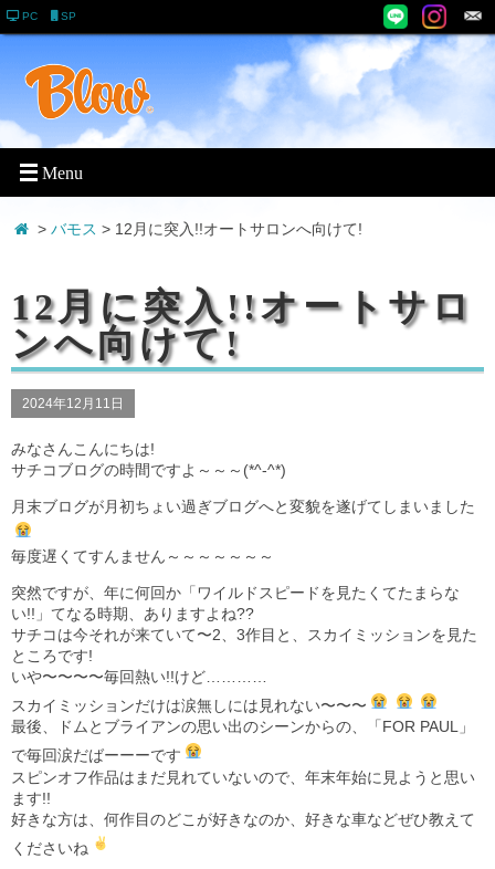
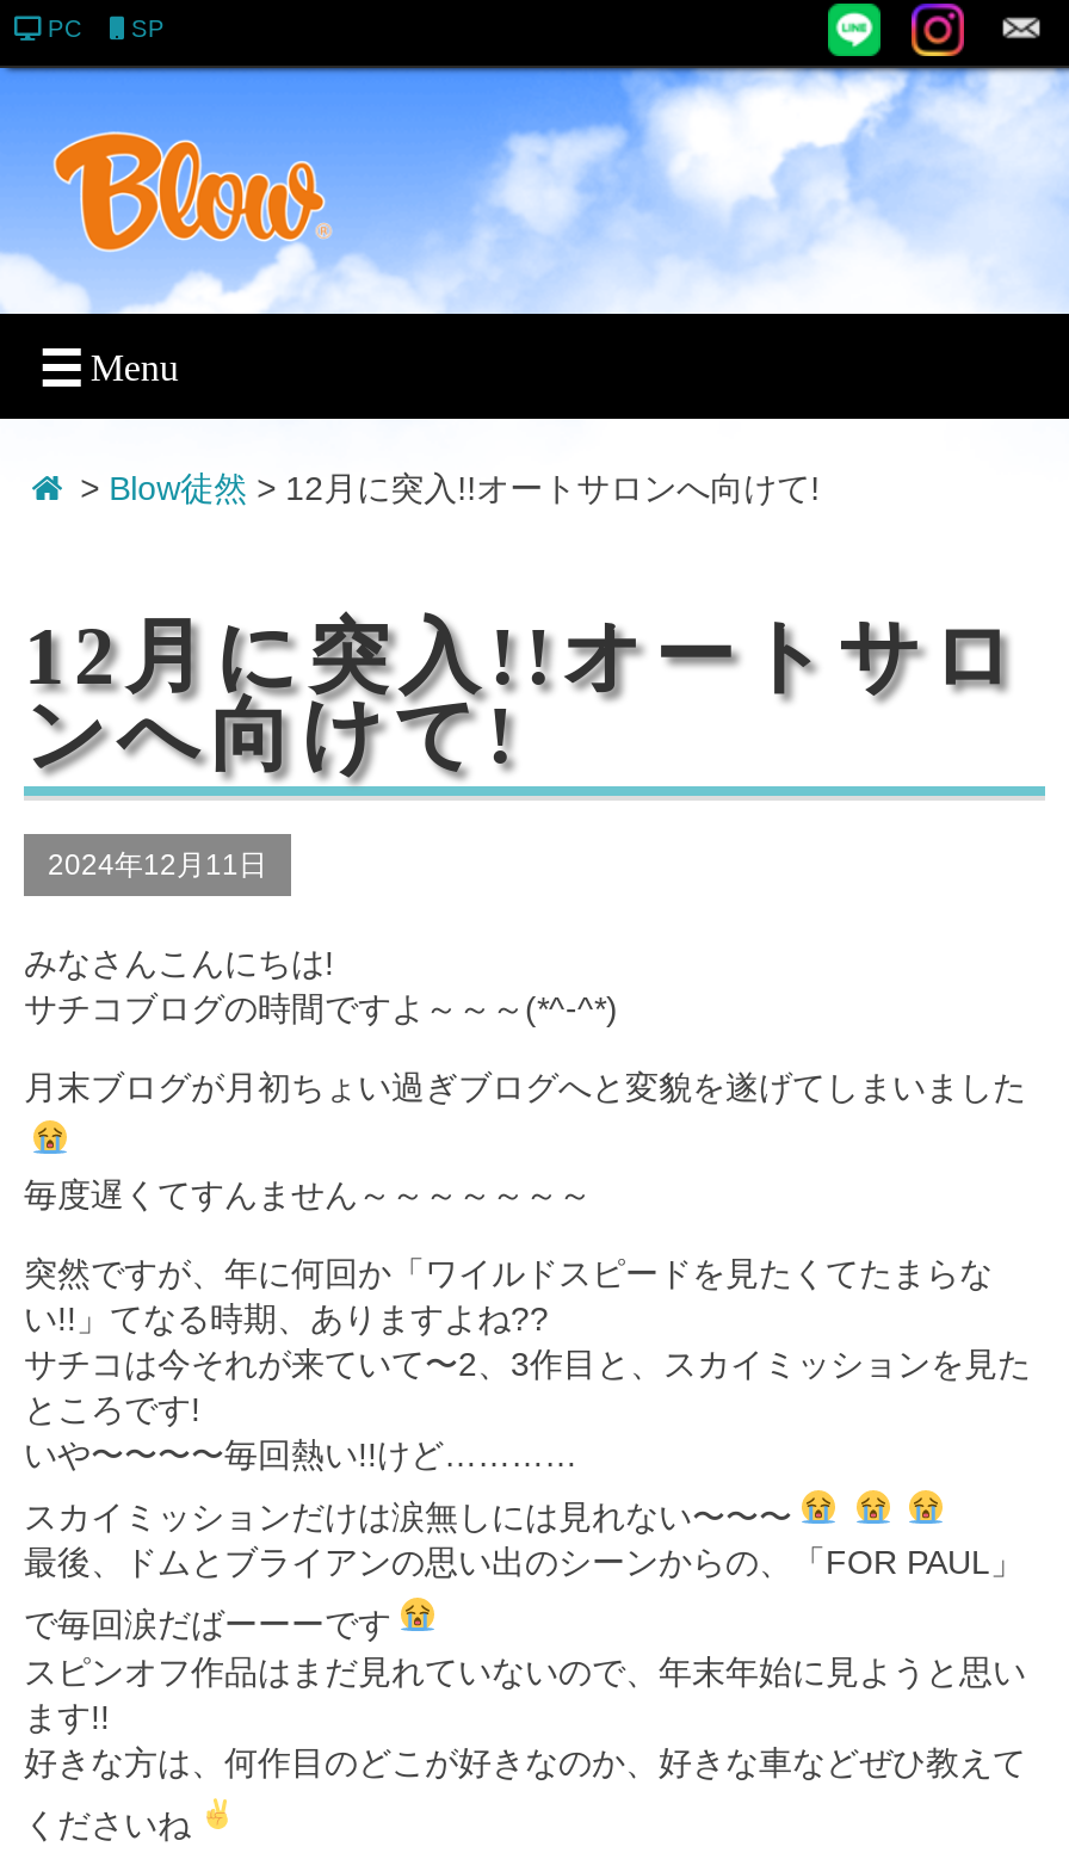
[33,220,362,238] >バモス> 12月に突入!!オートサロンへ向けて! -> [71,469,820,507] > Blow徒然> 12月に突入!!オートサロンへ向けて!

